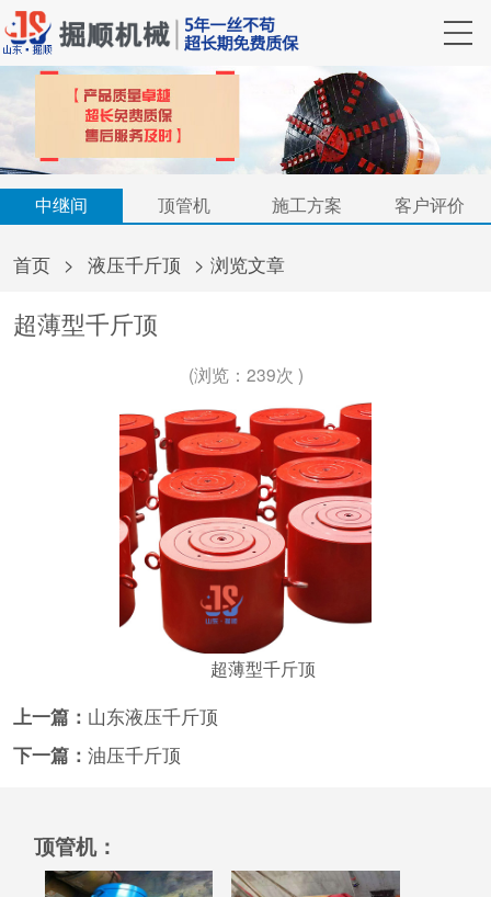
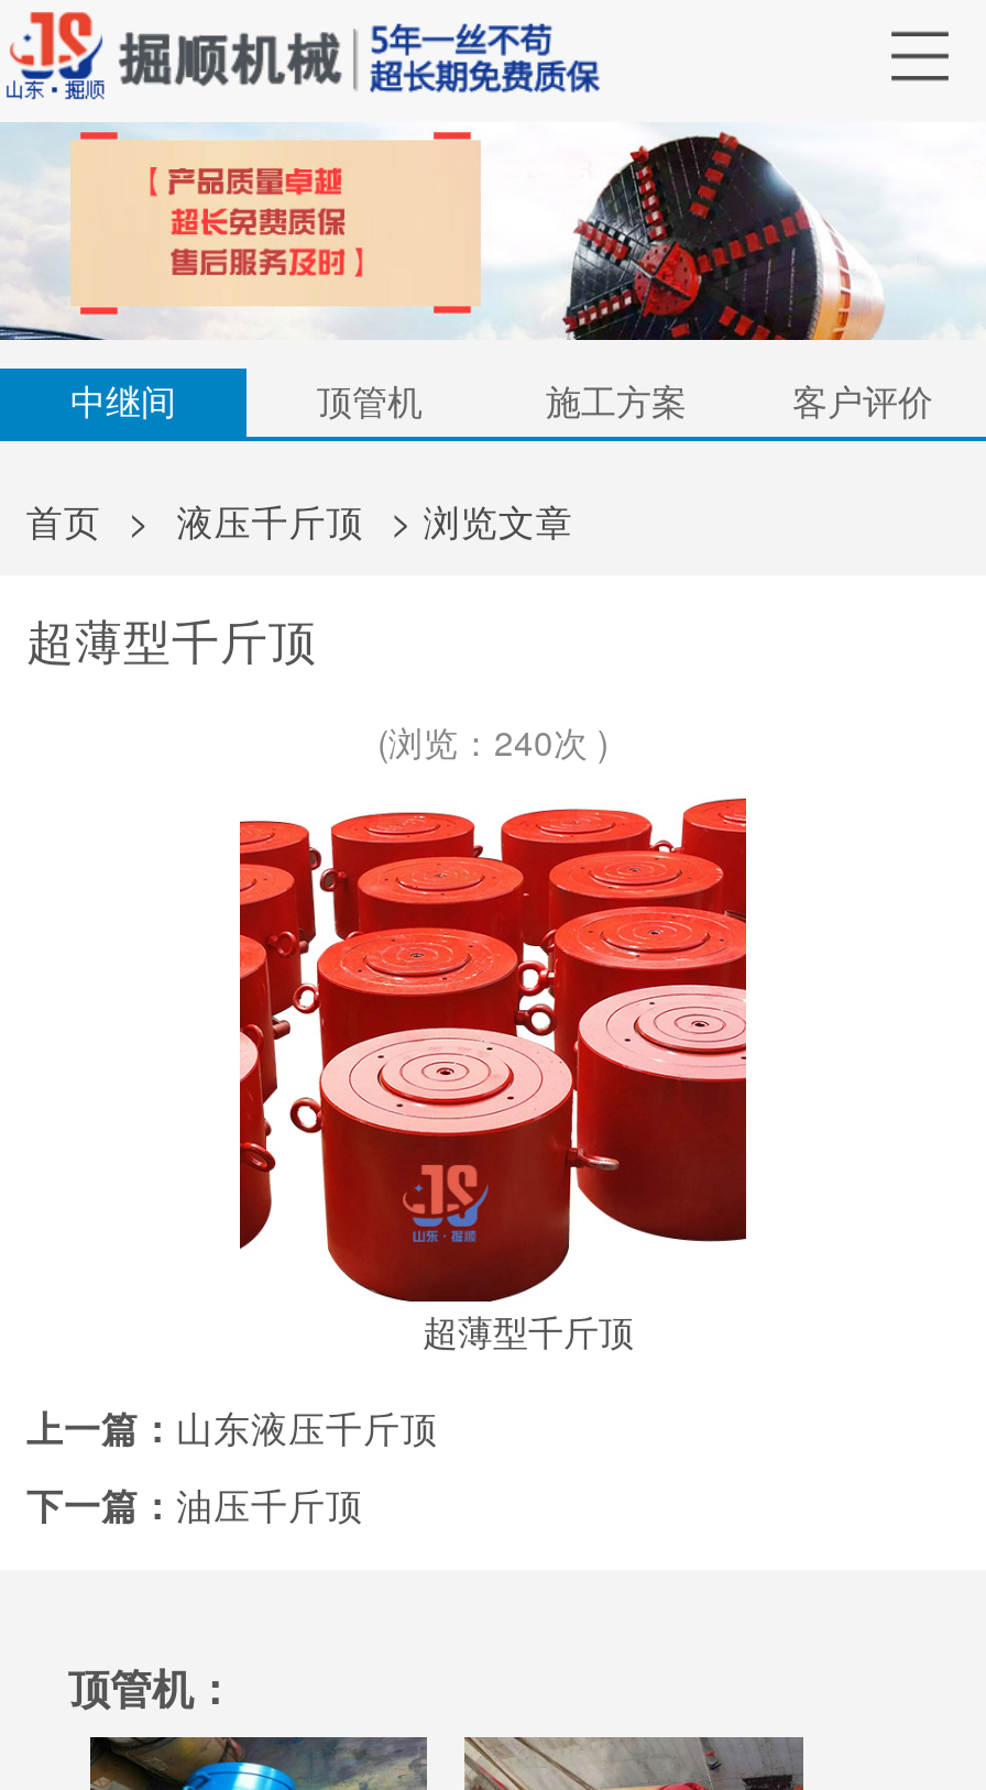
[188,362,303,386] (浏览：239次 ) -> [377,716,609,764] (浏览：240次 )

